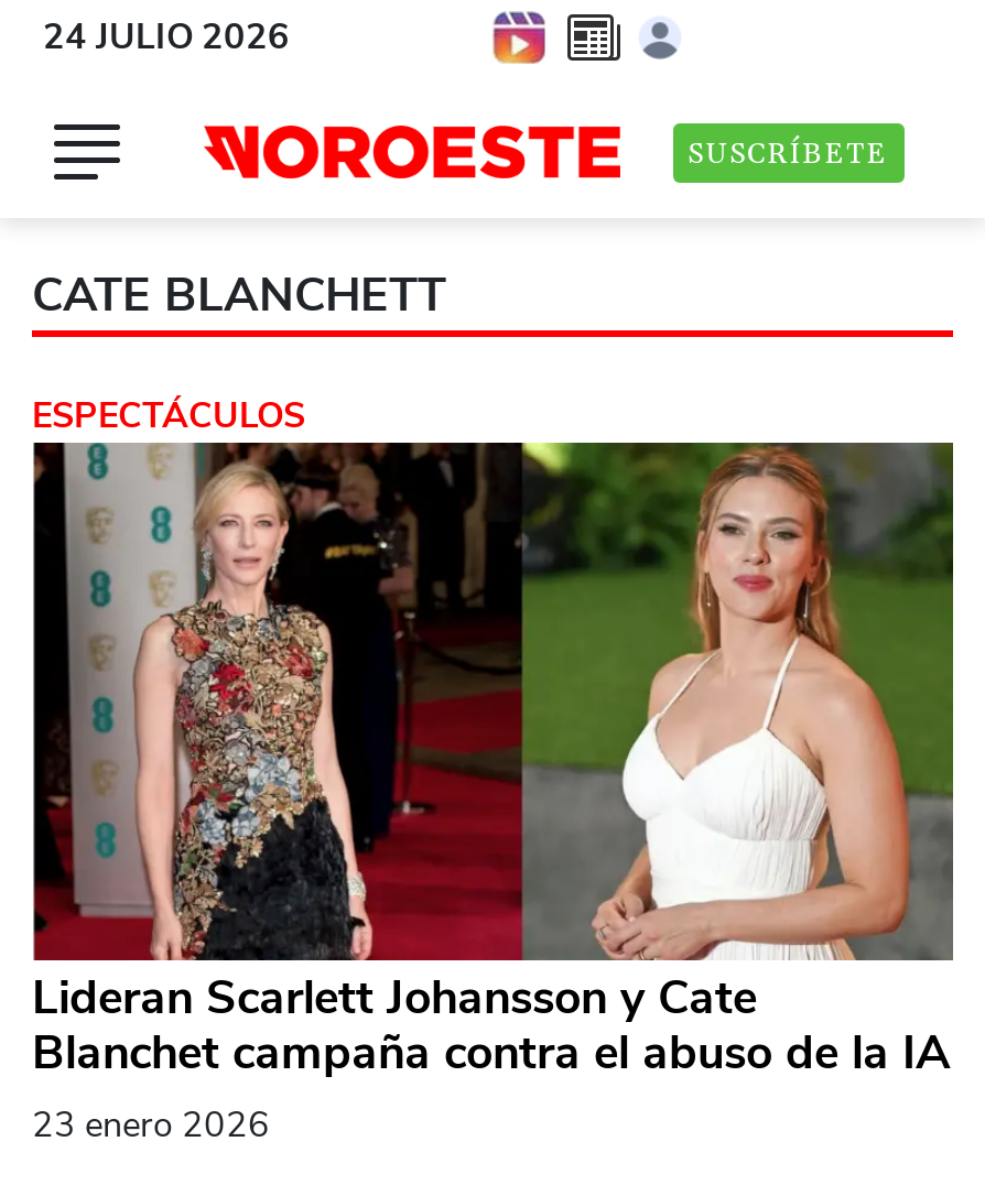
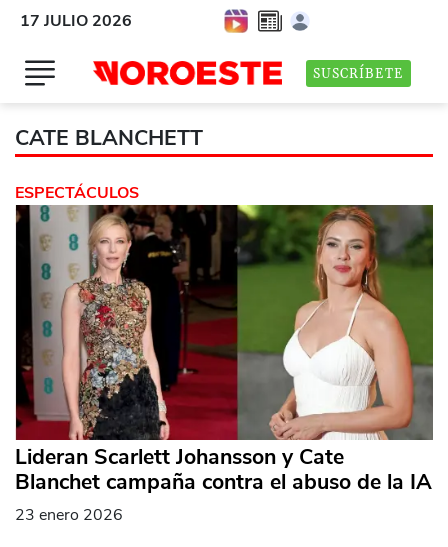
[43,13,290,62] 24 JULIO 2026 -> [20,10,132,32] 17 JULIO 2026

